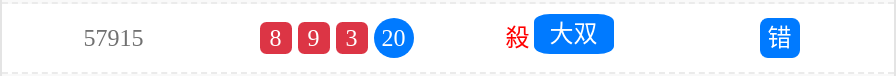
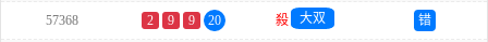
[84,24,144,52] 57915 -> [46,13,78,28] 57368
[270,24,282,52] 8 -> [147,13,153,28] 2
[346,24,358,52] 3 -> [188,13,195,28] 9

